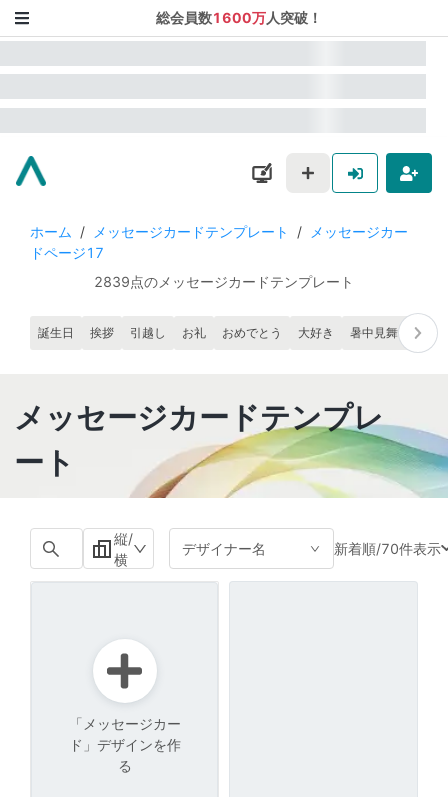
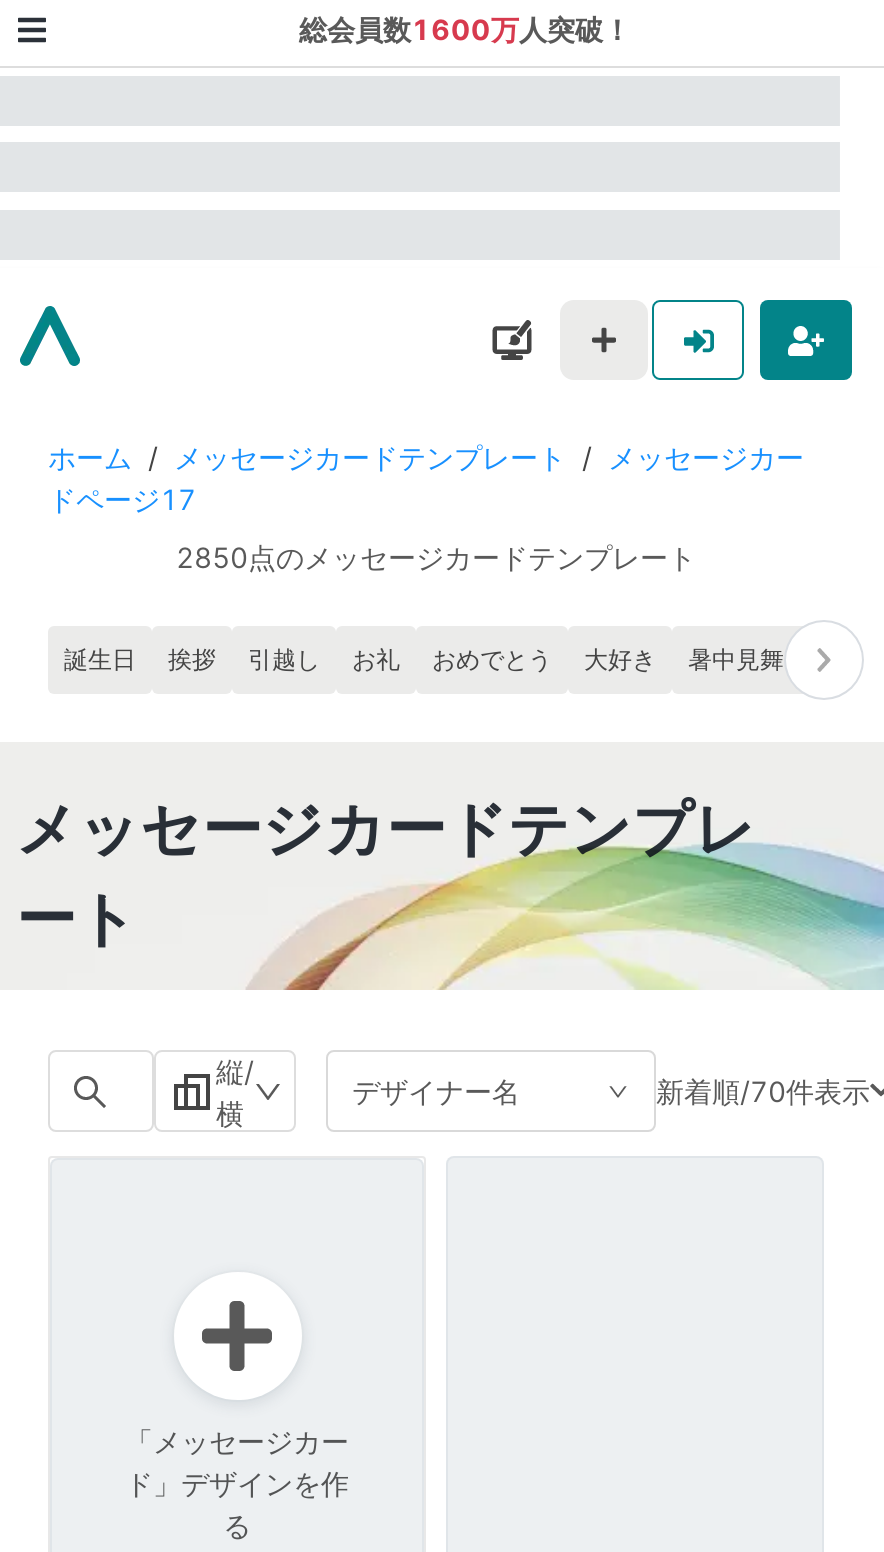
[94,273,354,290] 2839点のメッセージカードテンプレート -> [176,540,696,574] 2850点のメッセージカードテンプレート

